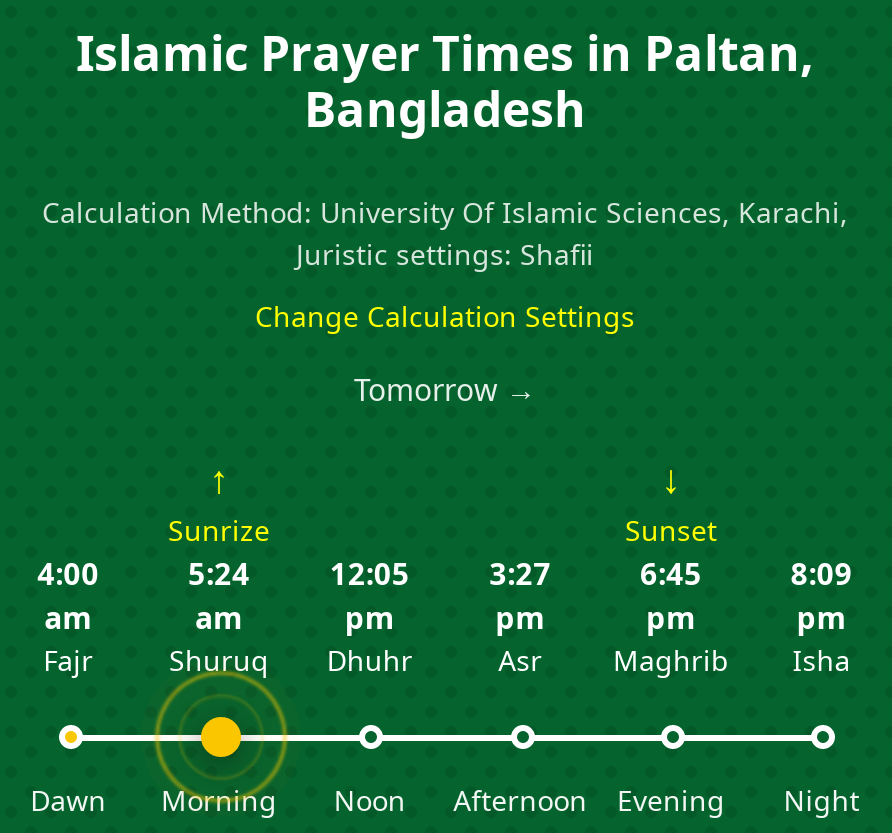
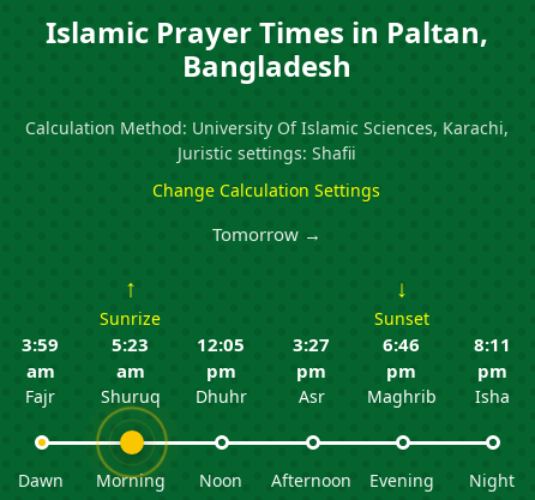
[37,553,99,593] 4:00 -> [22,332,59,356] 3:59
[188,553,551,593] 5:24 12:05 3:27 -> [112,332,330,356] 5:23 12:05 3:27
[640,553,702,593] 6:45 -> [383,332,420,356] 6:46
[791,553,853,593] 8:09 -> [474,332,511,356] 8:11

